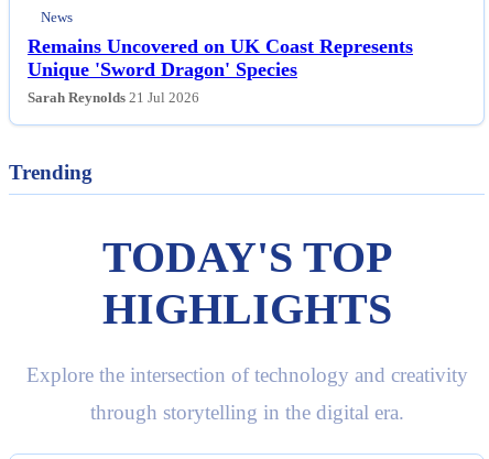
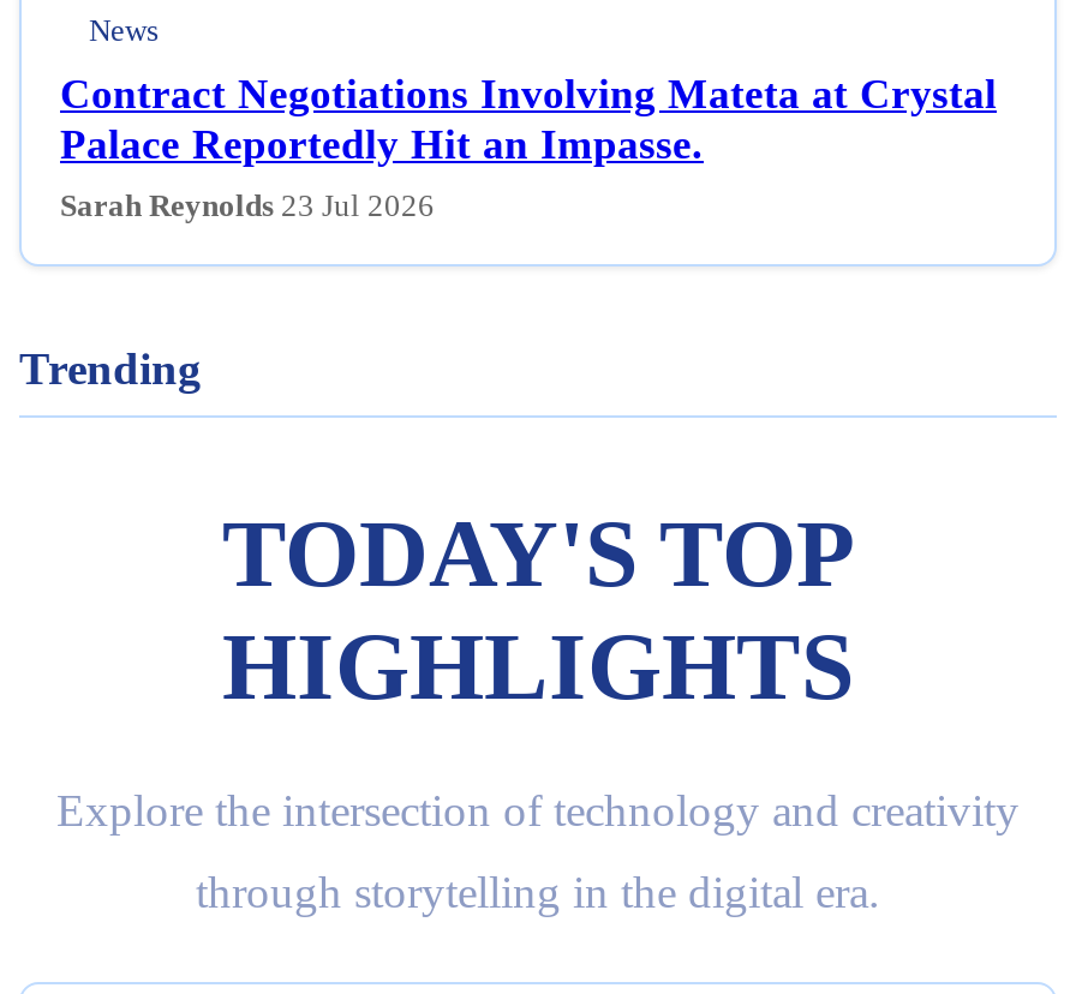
[28,35,413,106] Remains Uncovered on UK Coast Represents | Unique 'Sword Dragon' Species | Sarah Reynolds 21 Jul 2026 -> [60,70,997,224] Contract Negotiations Involving Mateta at Crystal | Palace Reportedly Hit an Impasse. | Sarah Reynolds 23 Jul 2026

